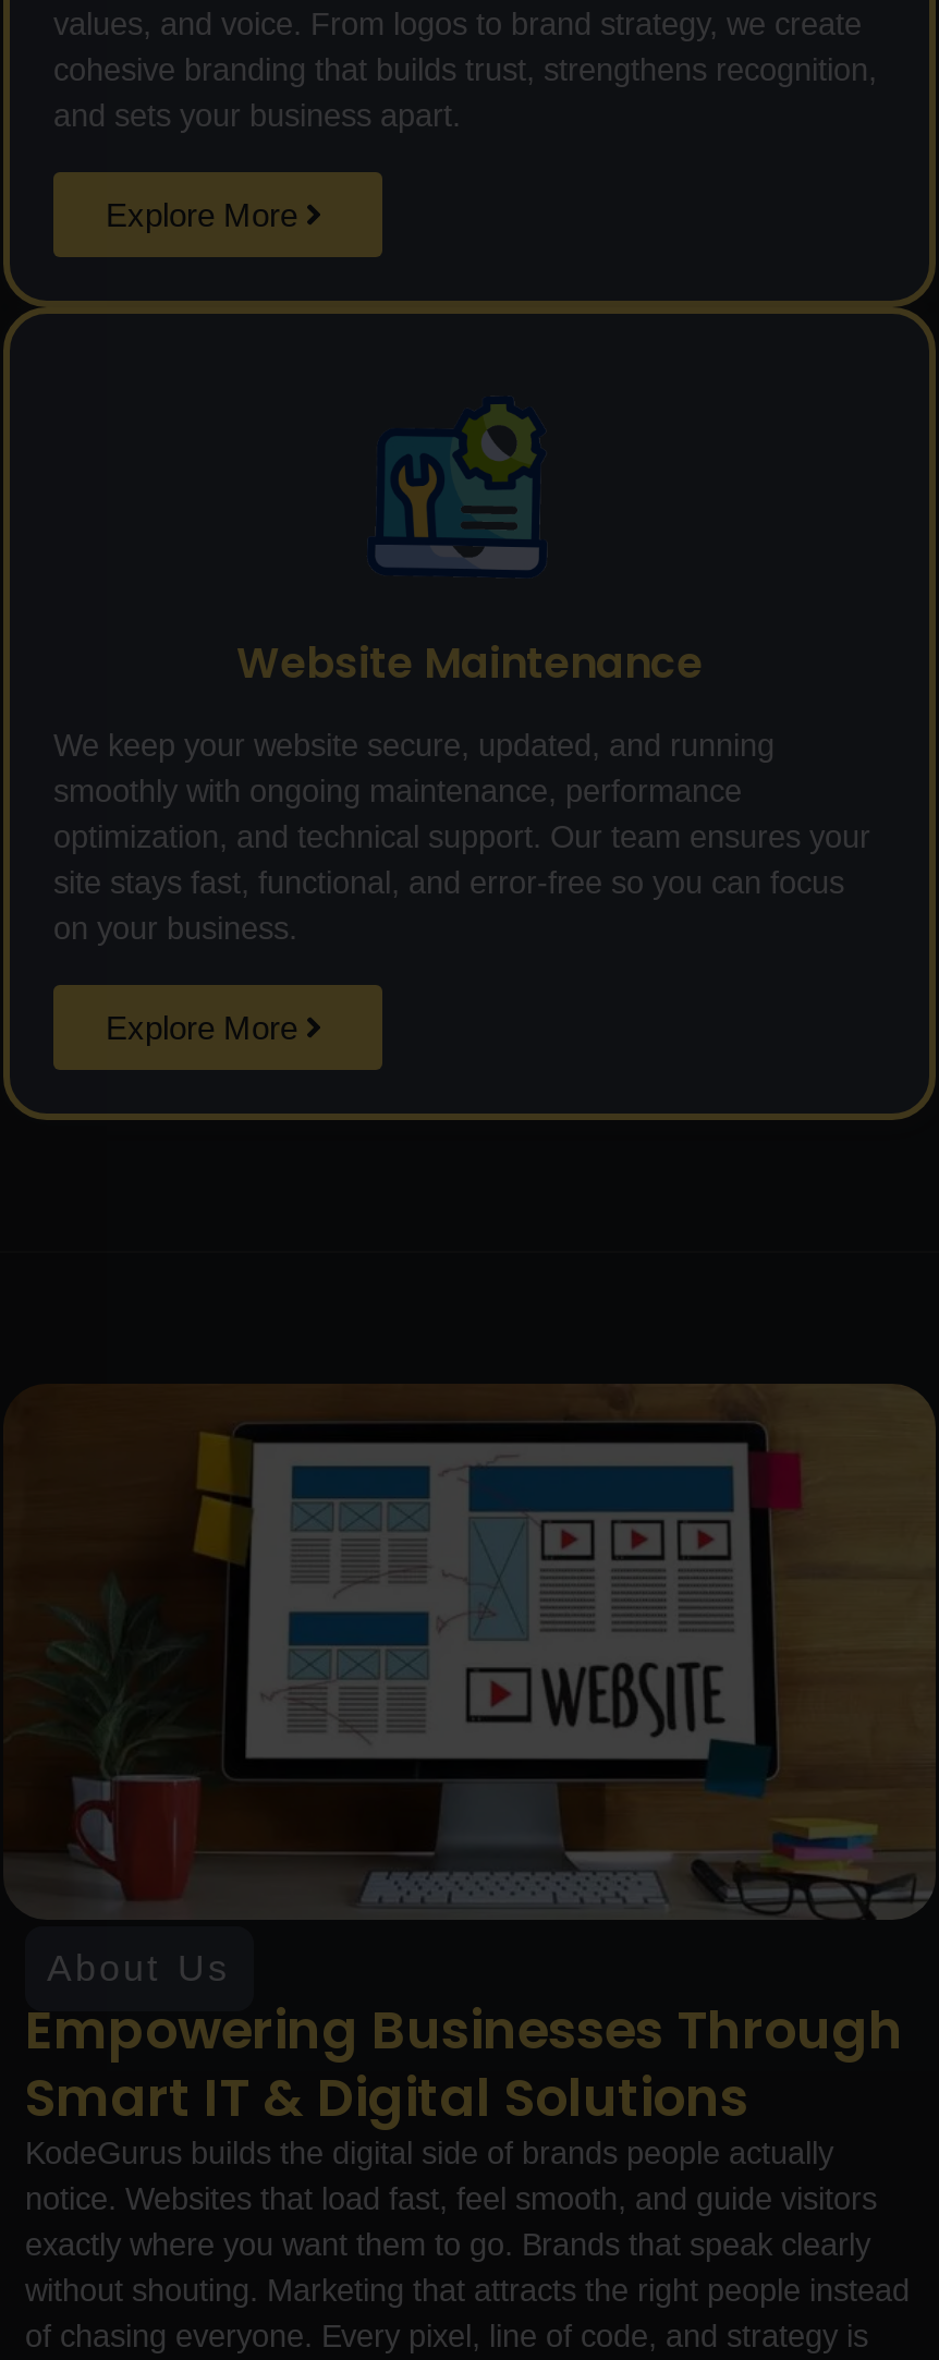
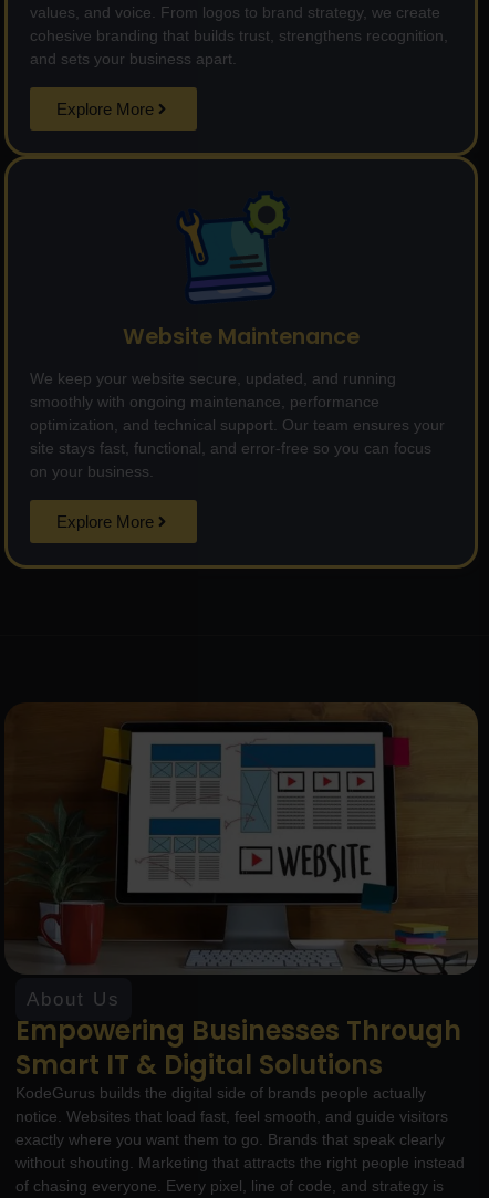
[350,386,554,595] [image] -> [178,192,289,303] [image]

